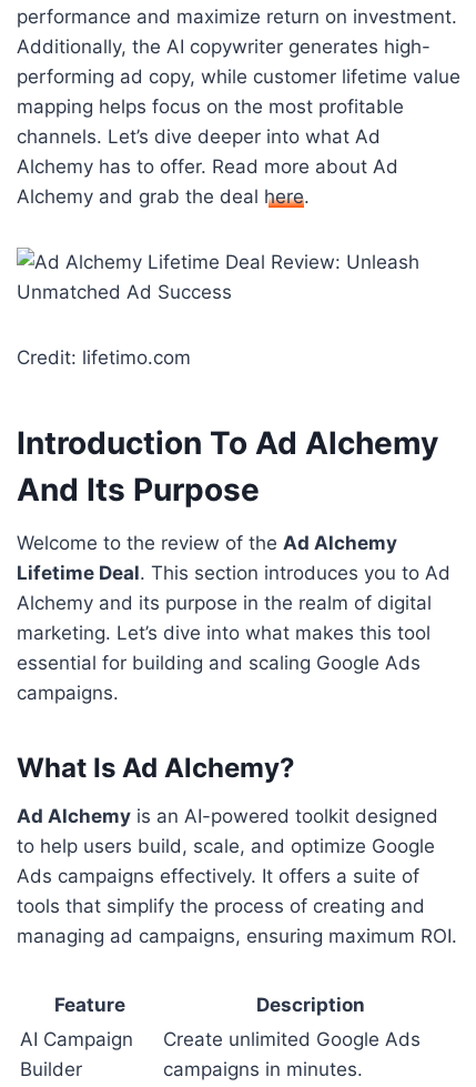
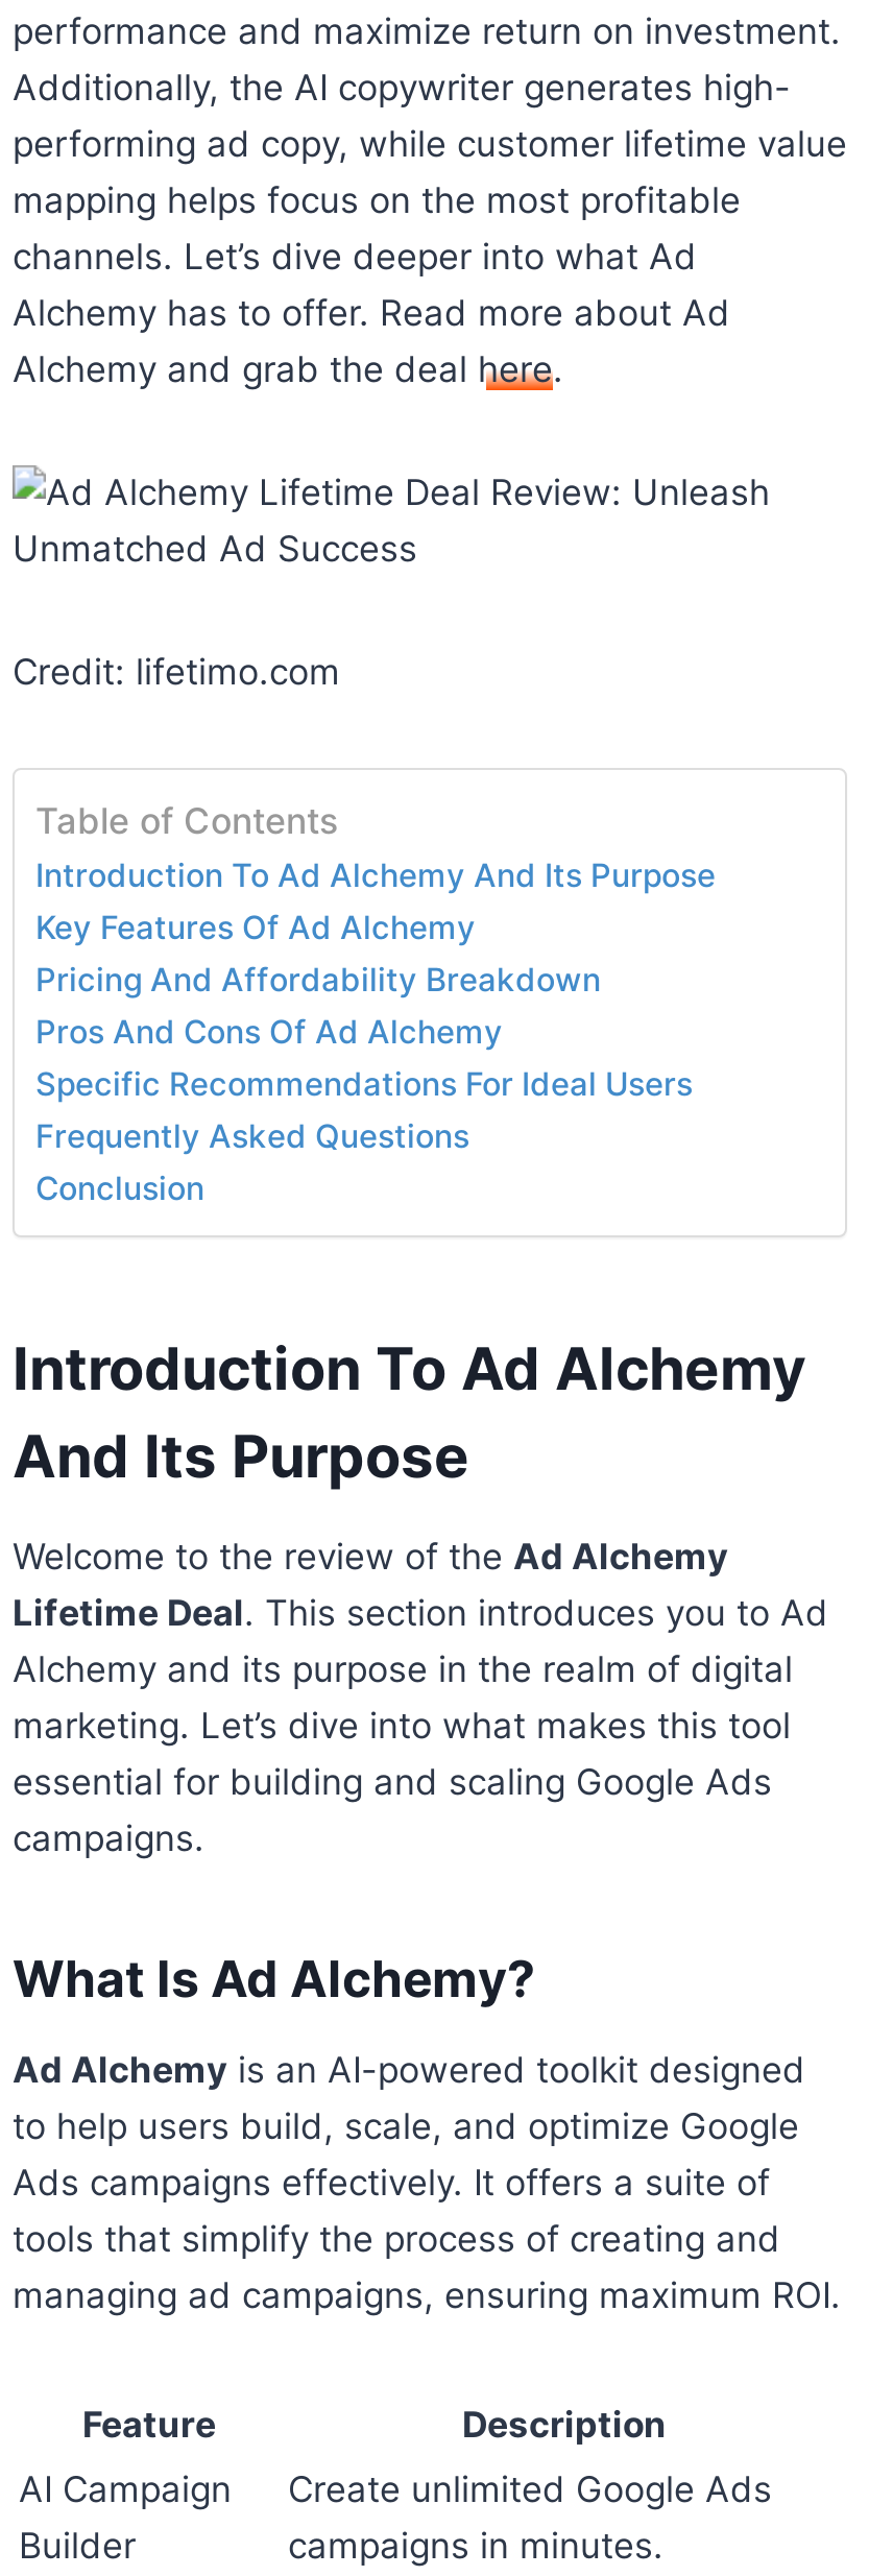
none -> [35,800,716,1208] Table of Contents | Introduction To Ad Alchemy And Its Purpose | Key Features Of Ad Alchemy | Pricing And Affordability Breakdown | Pros And Cons Of Ad Alchemy | Specific Recommendations For Ideal Users | Frequently Asked Questions | Conclusion

